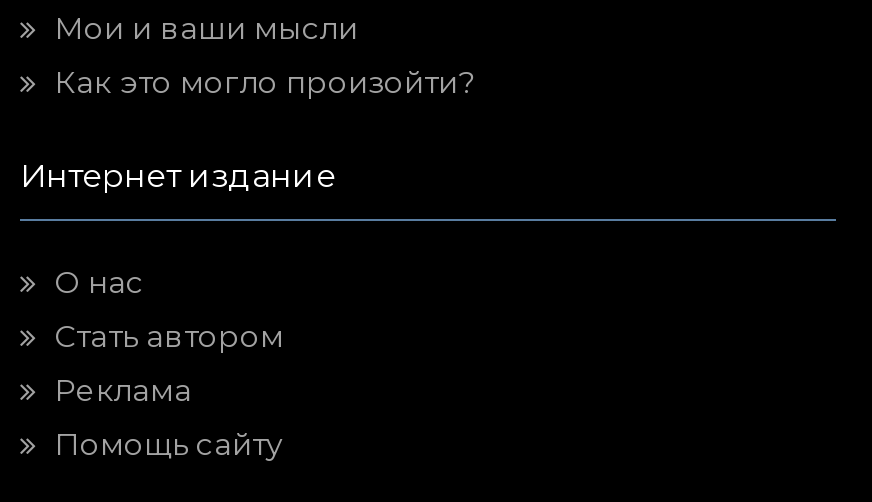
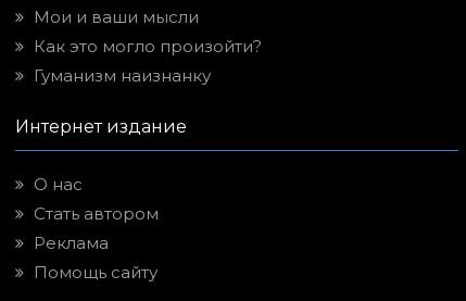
none -> [34,65,211,86] Гуманизм наизнанку

